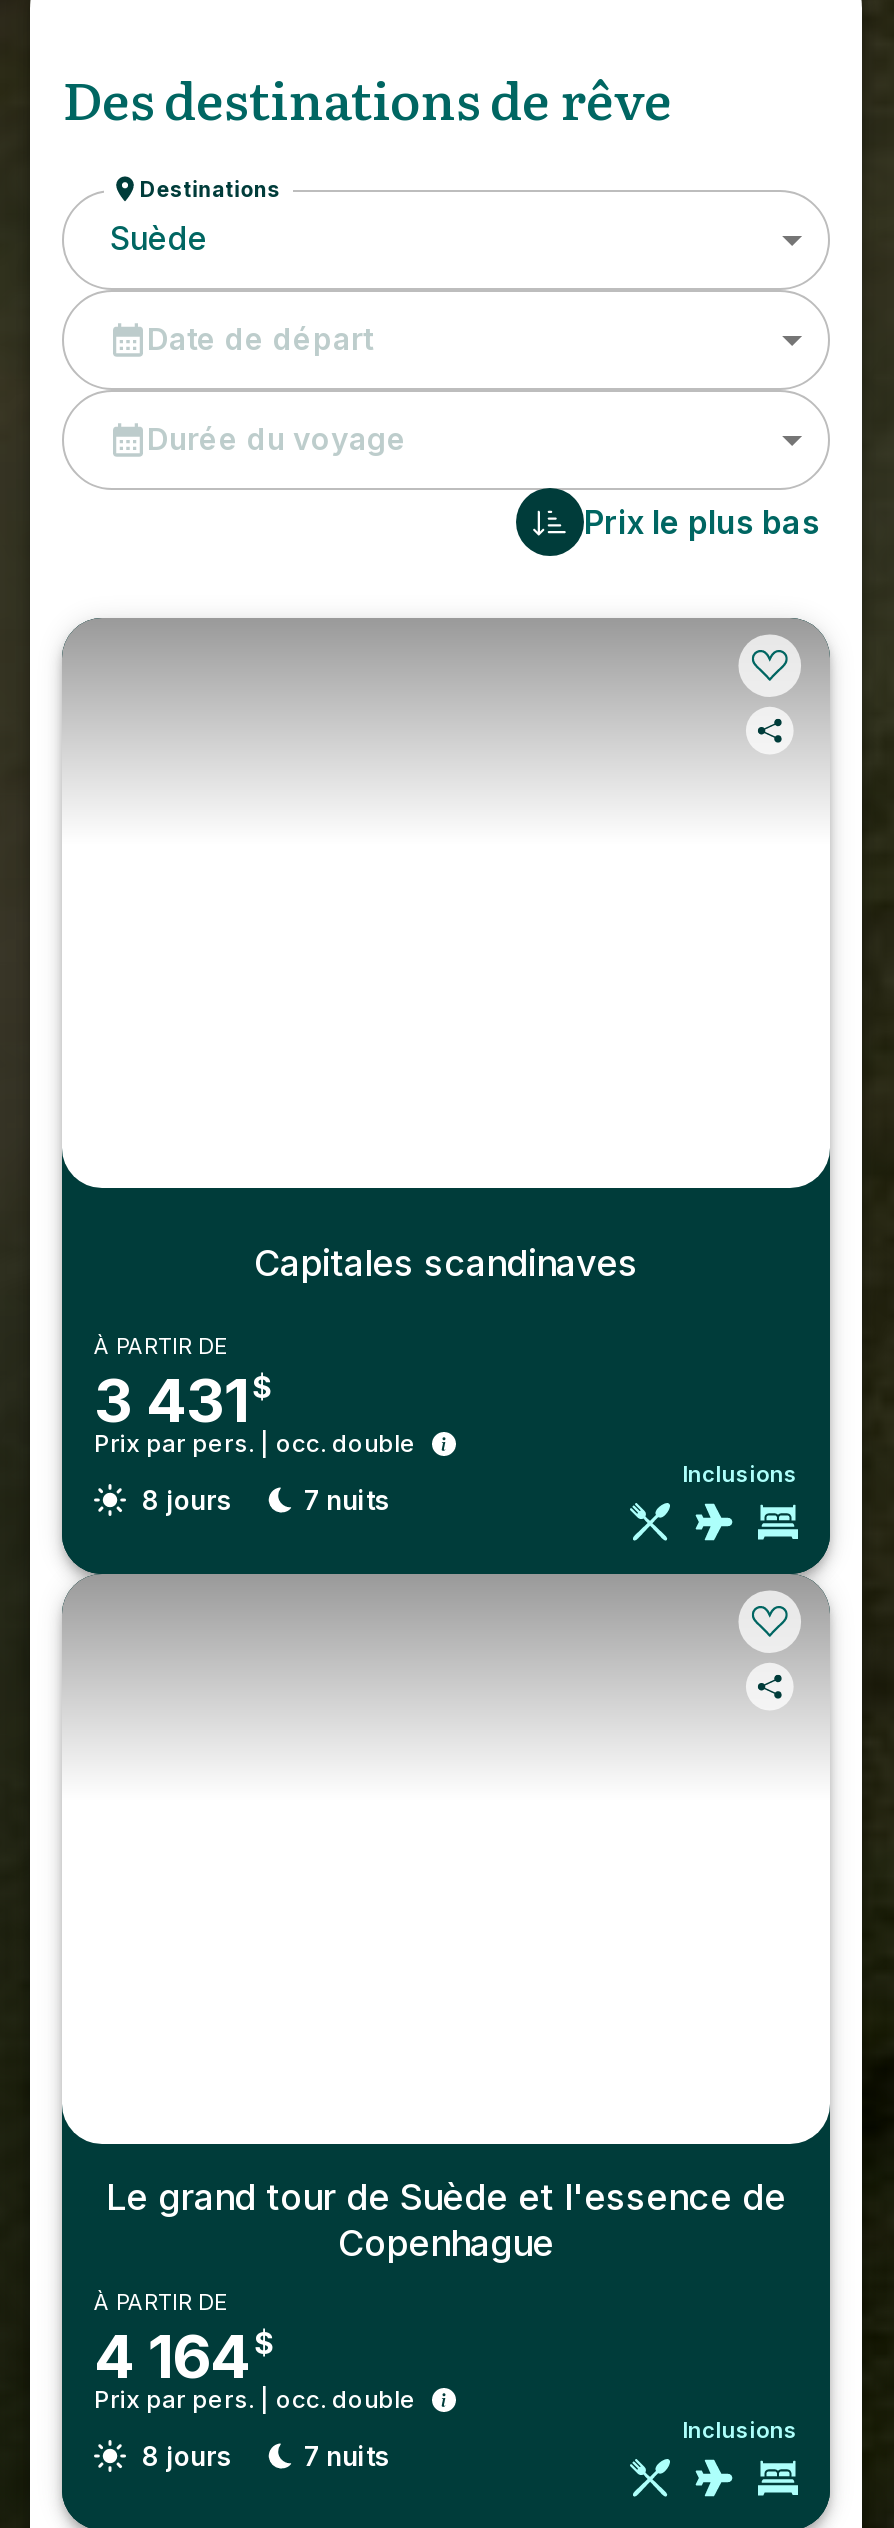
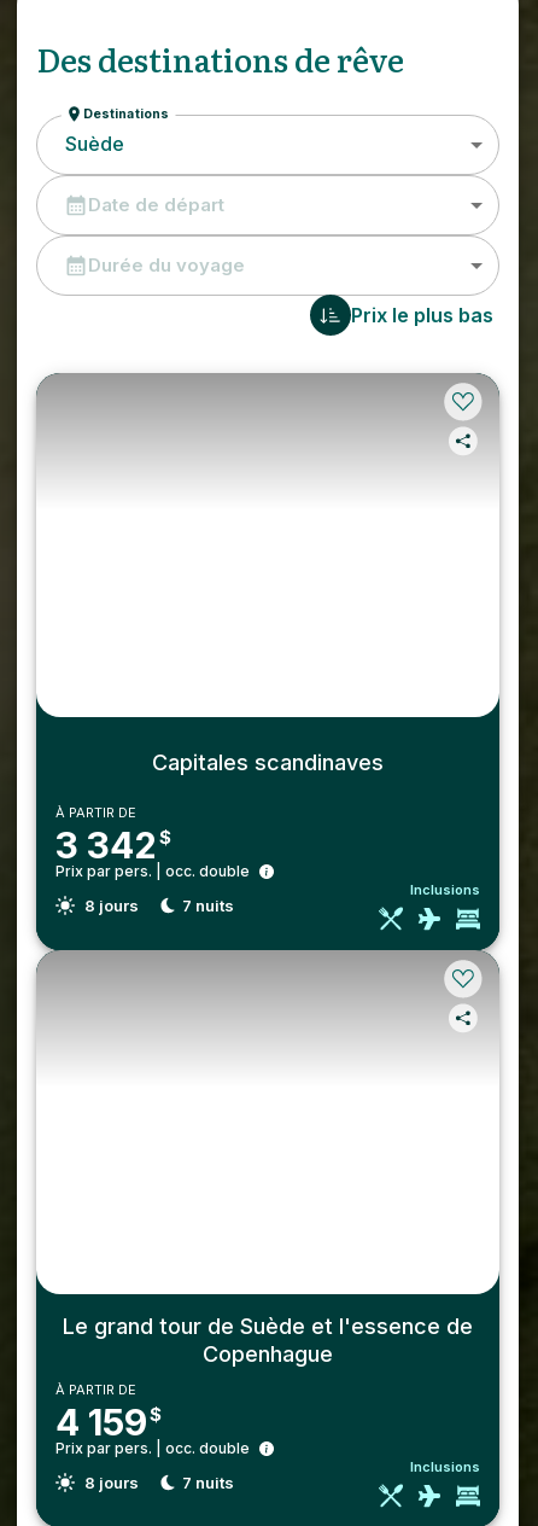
[94,1363,272,1435] 3 431 $ -> [55,823,171,866] 3 342 $
[94,2319,274,2391] 4 164 $ -> [55,1400,162,1443] 4 159 $

